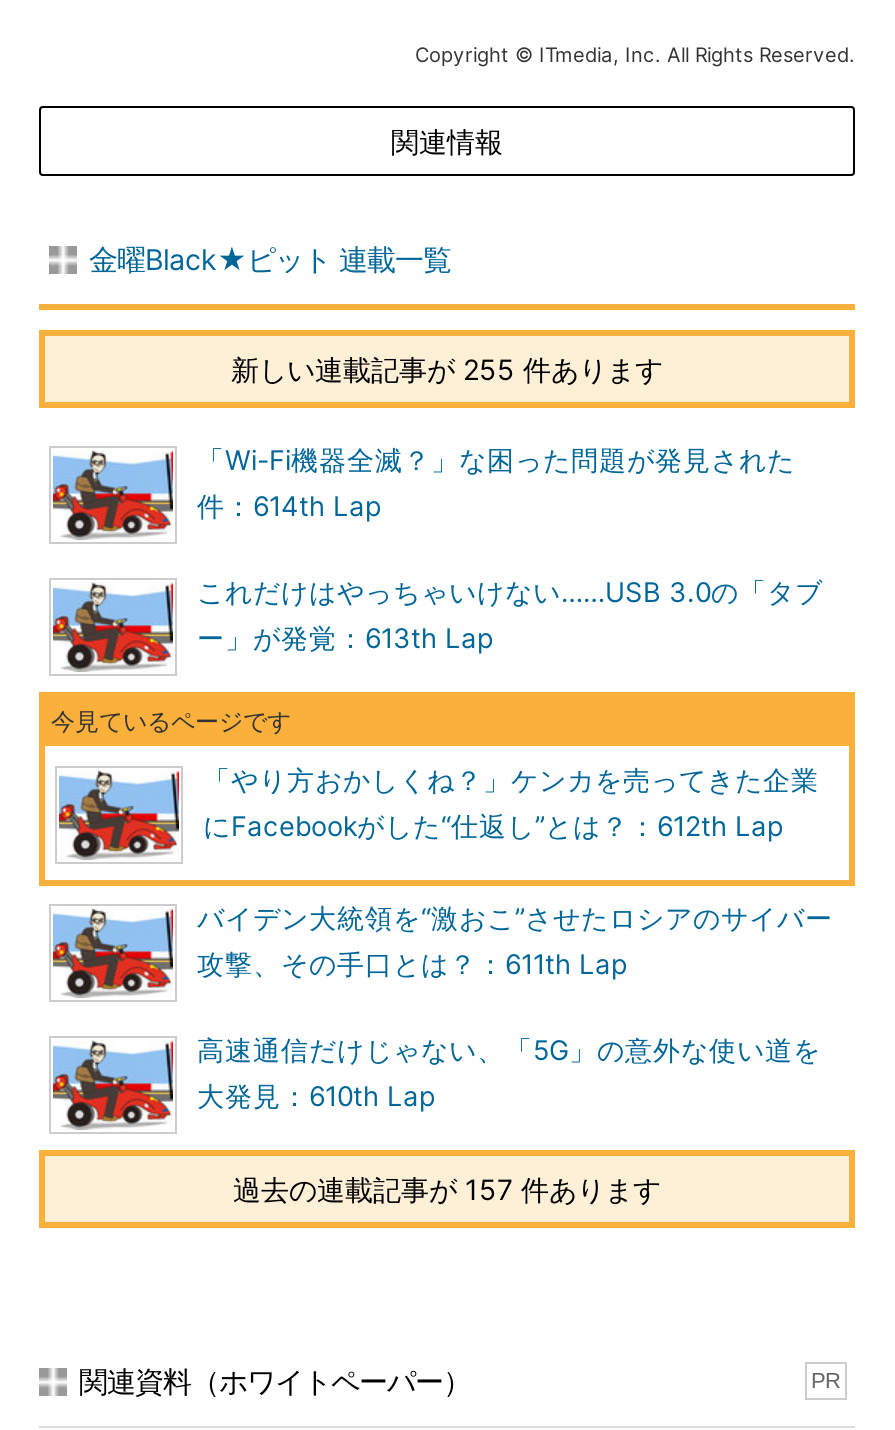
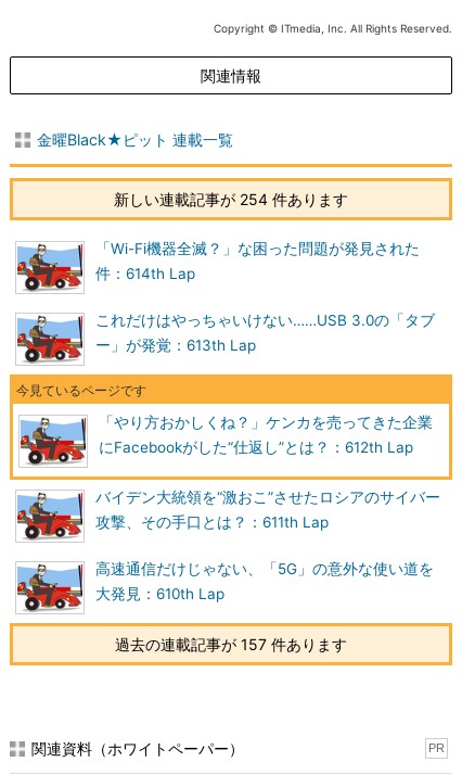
[231,352,663,386] 新しい連載記事が 255 件あります -> [114,190,348,208] 新しい連載記事が 254 件あります

